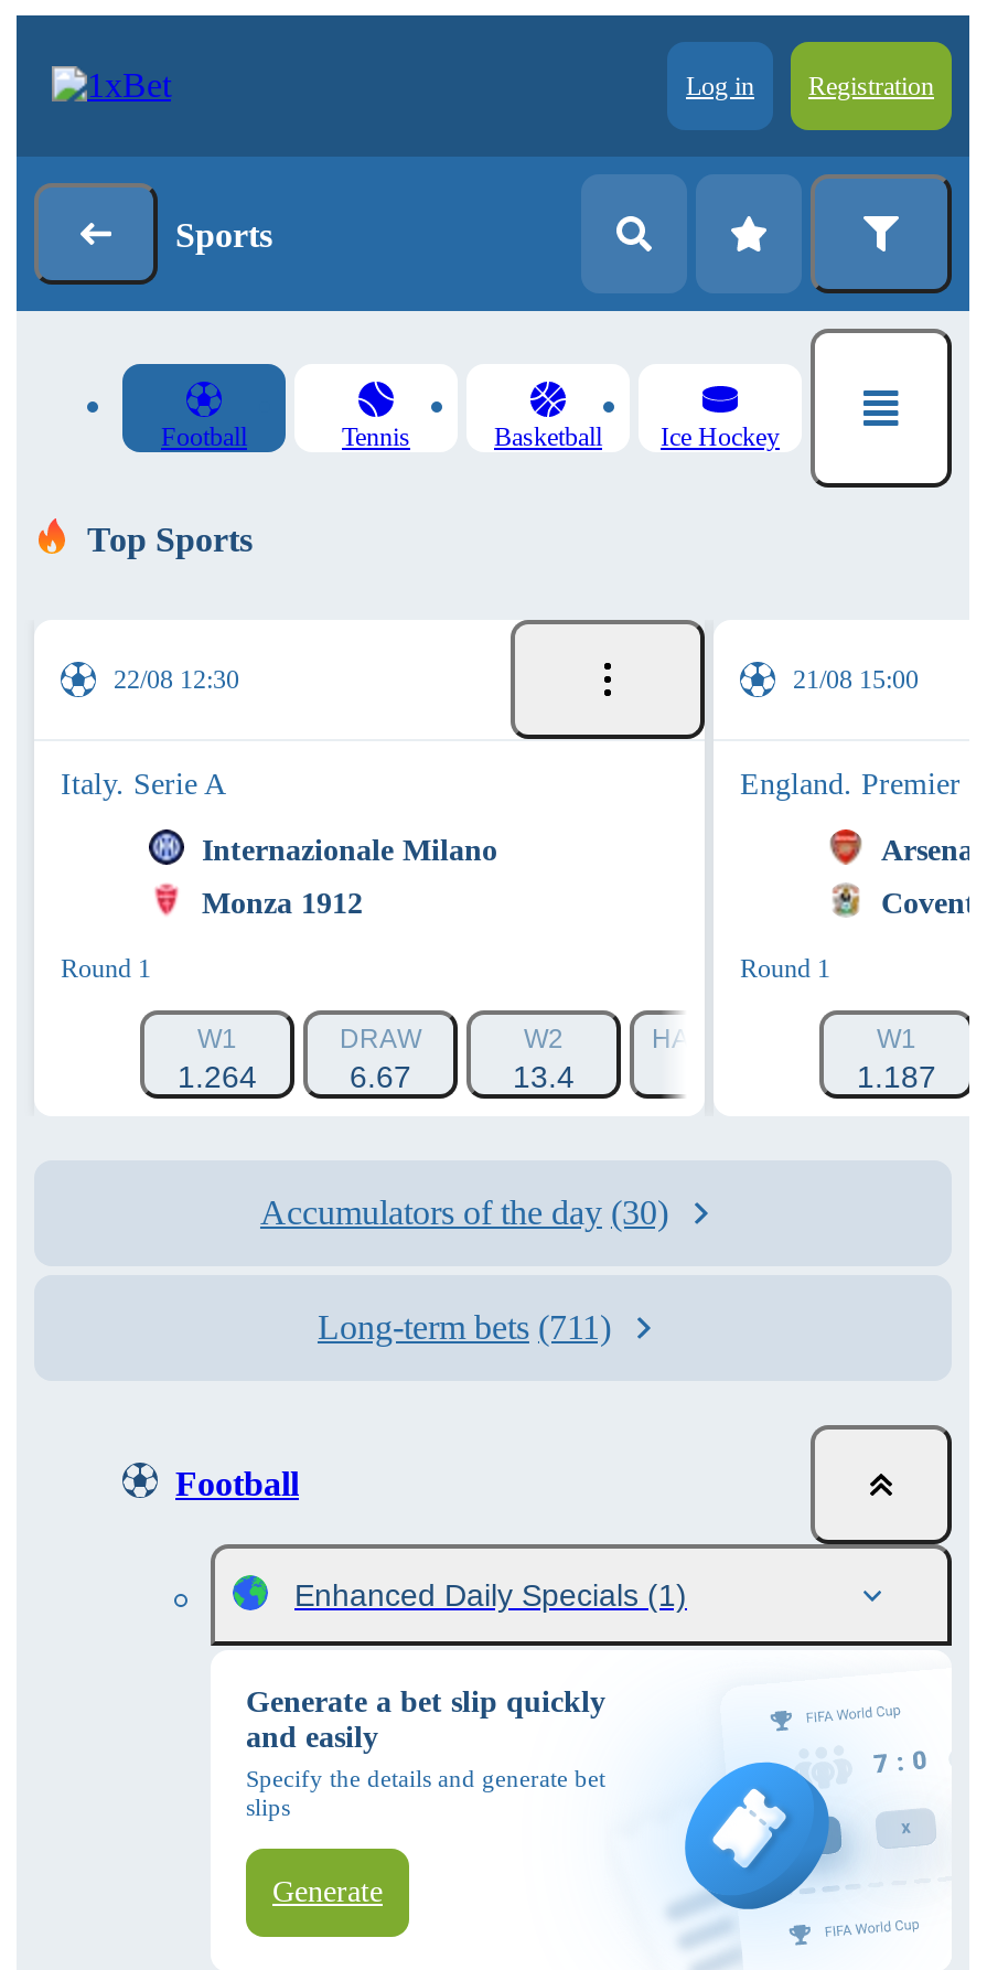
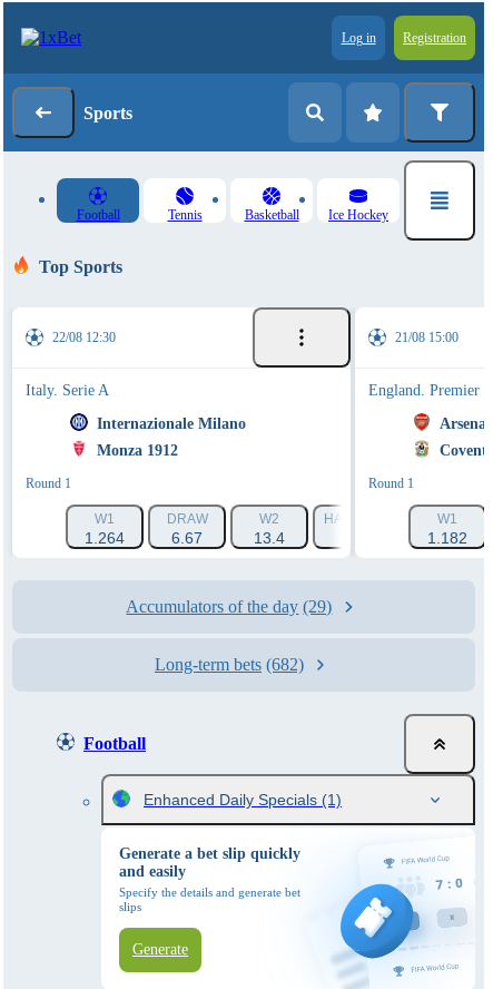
[857,1059,936,1094] 1.187 -> [427,529,467,547] 1.182
[260,1193,668,1231] Accumulators of the day (30) -> [126,597,332,616] Accumulators of the day (29)
[318,1308,611,1346] Long-term bets (711) -> [155,655,304,674] Long-term bets (682)

